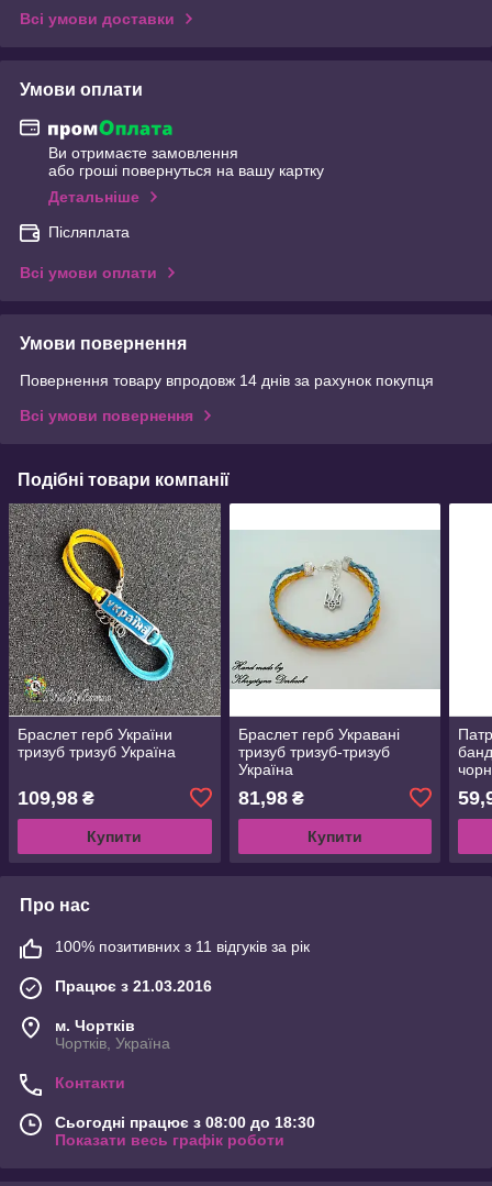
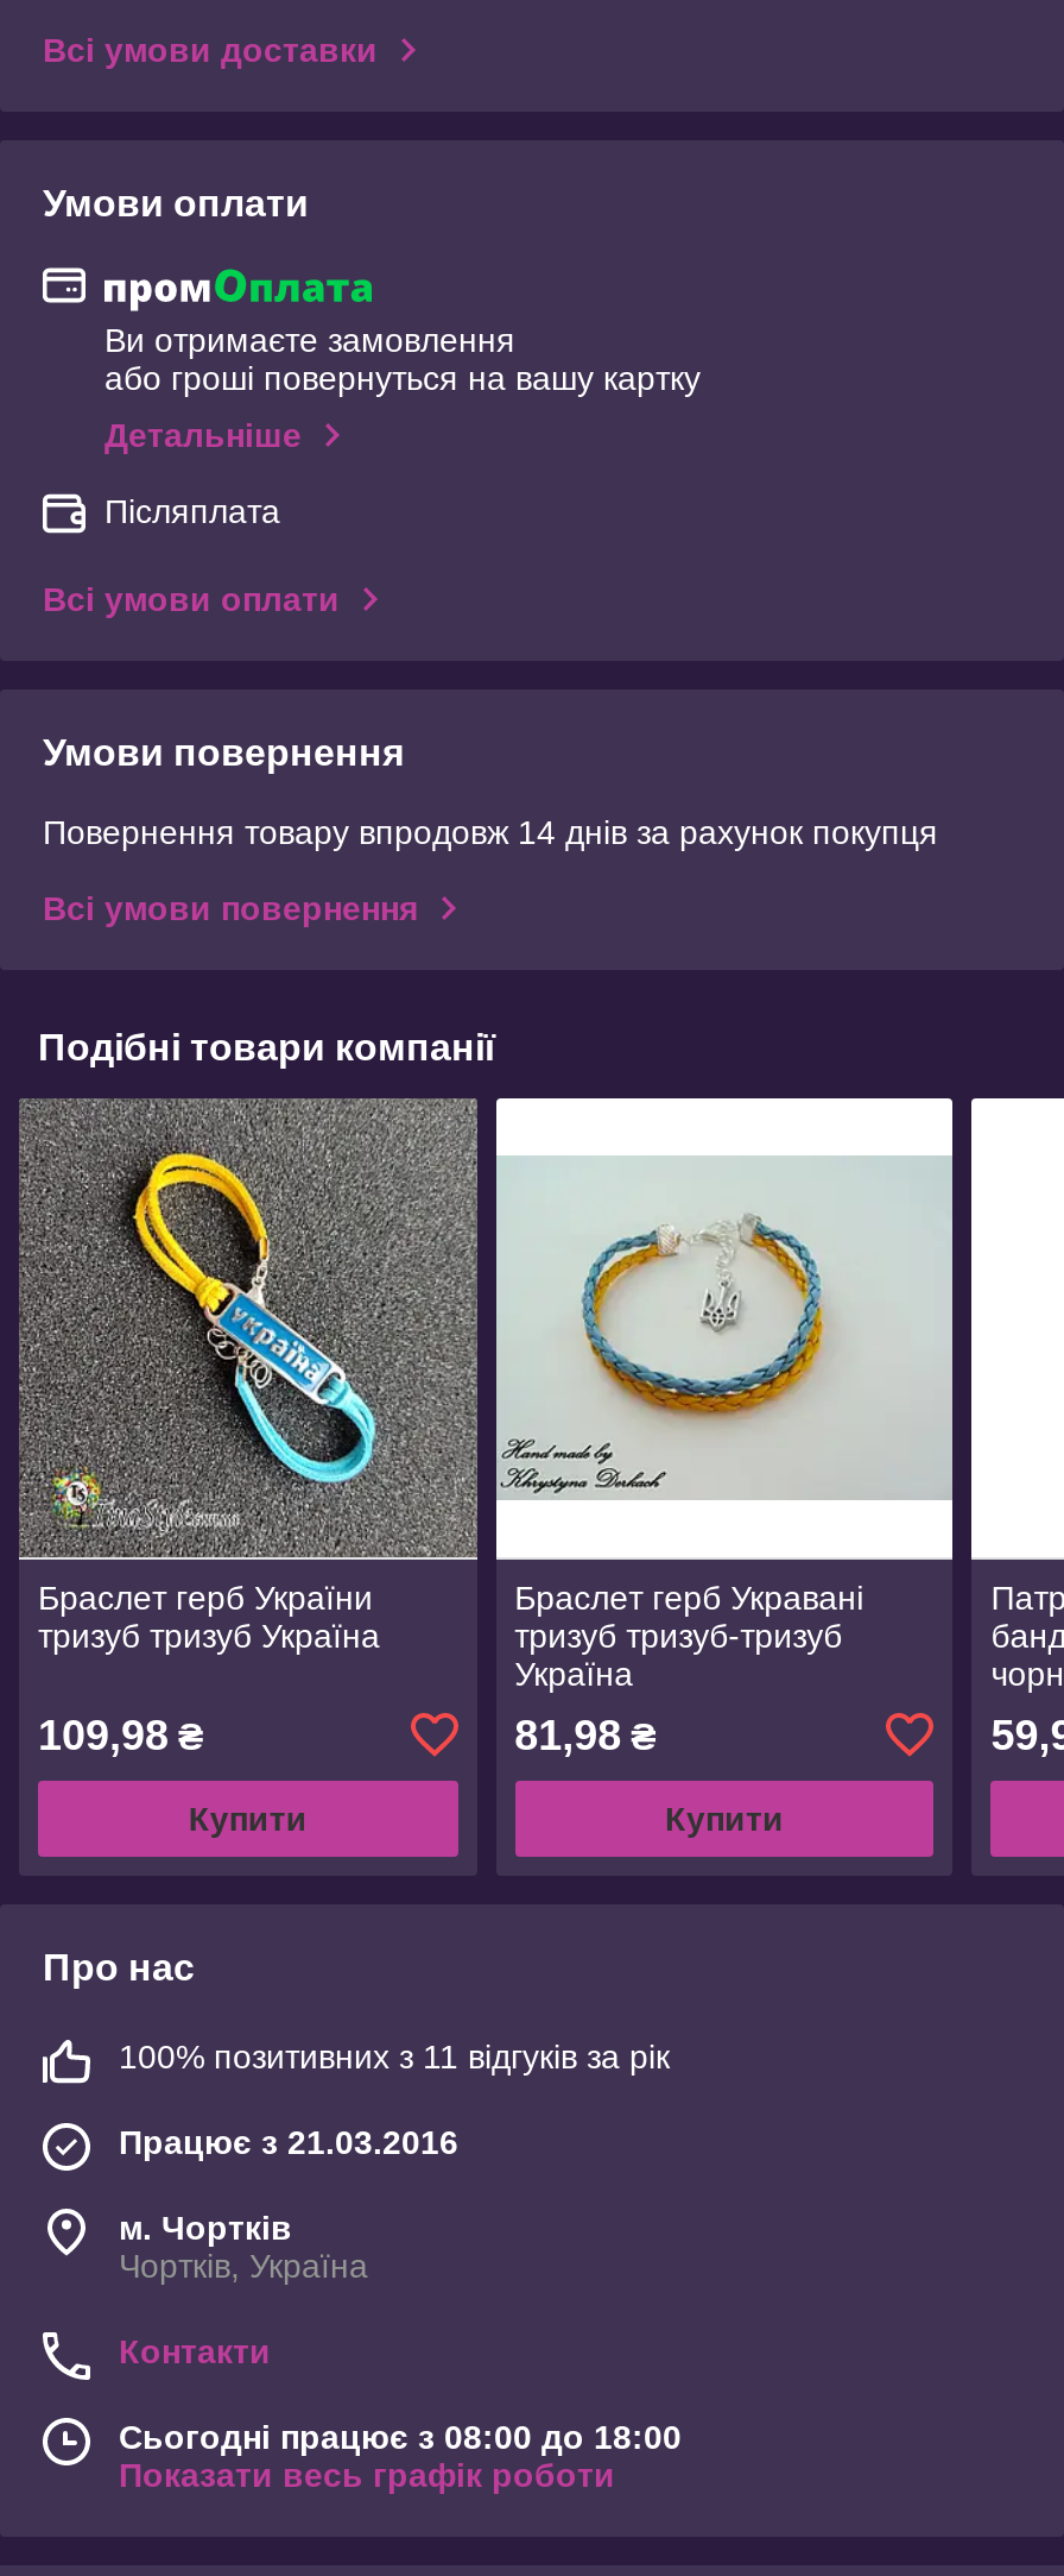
[55,1113,315,1131] Сьогодні працює з 08:00 до 18:30 -> [119,2417,682,2455] Сьогодні працює з 08:00 до 18:00

